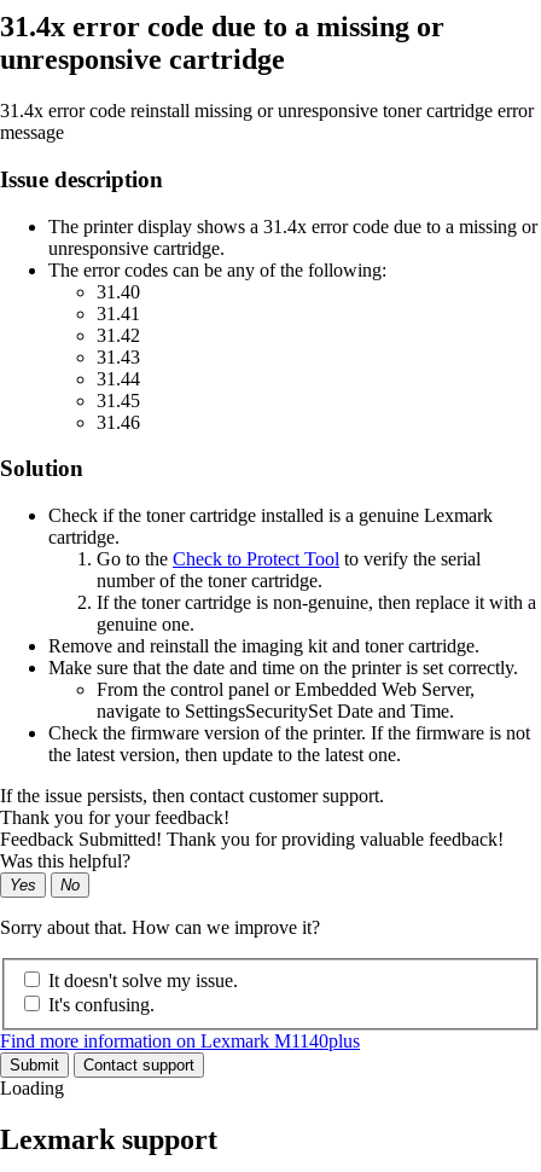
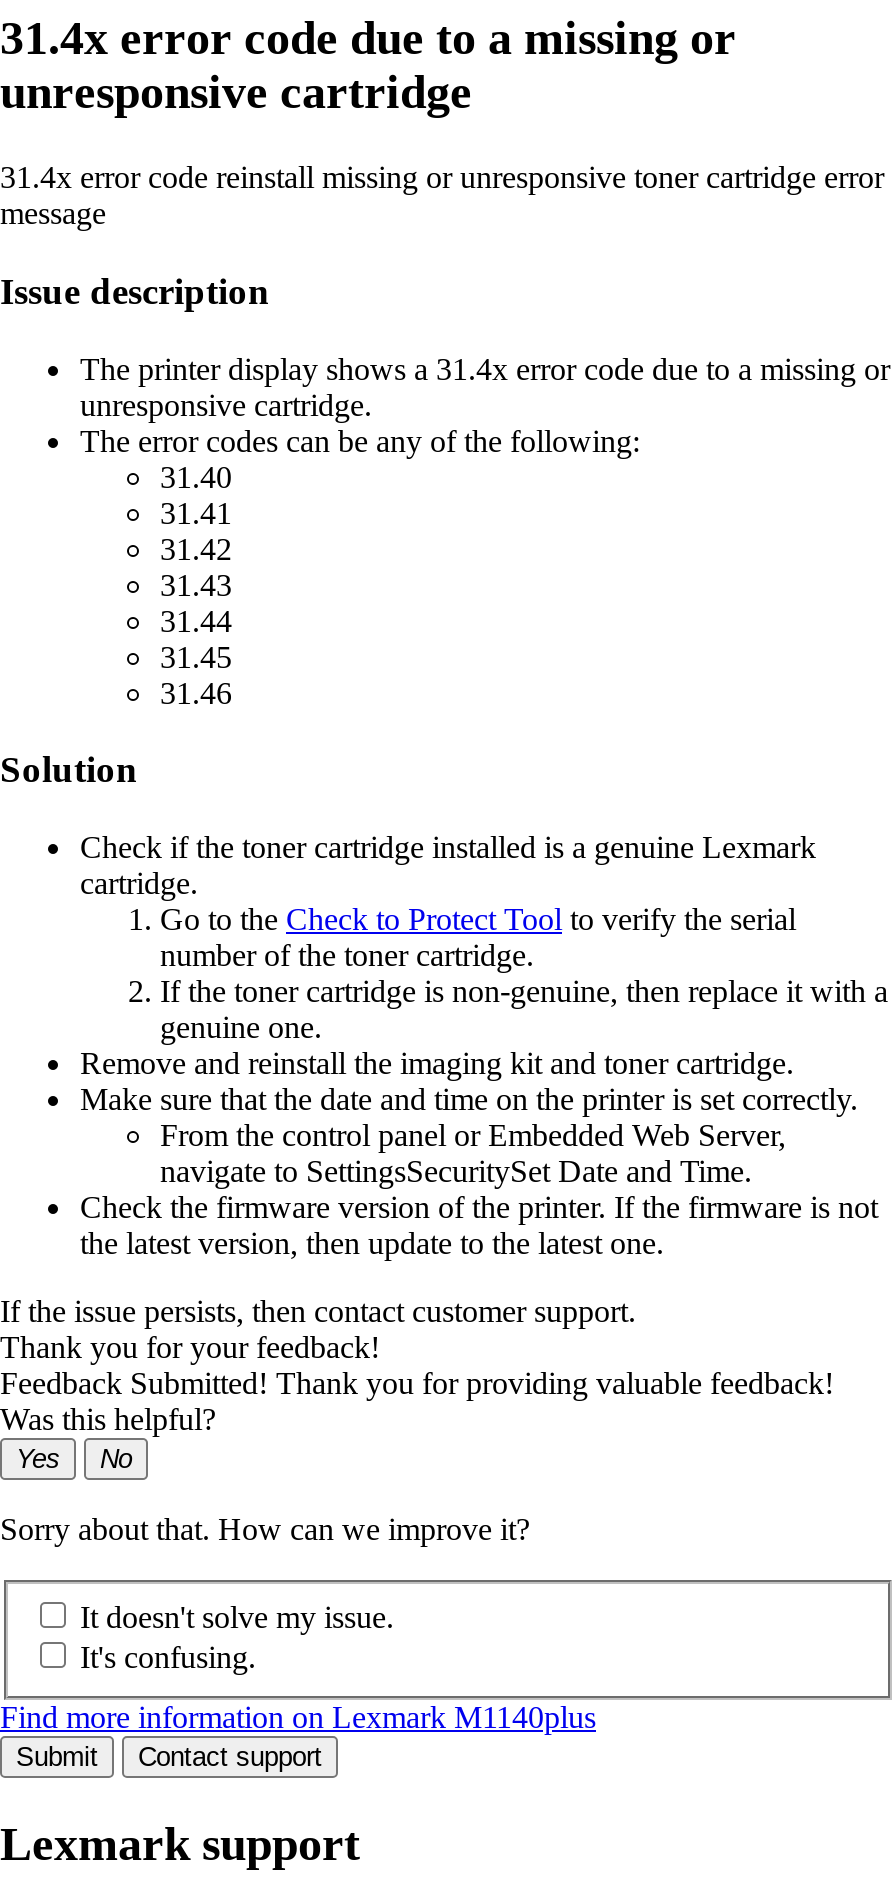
[0,1077,64,1098] Loading -> none

